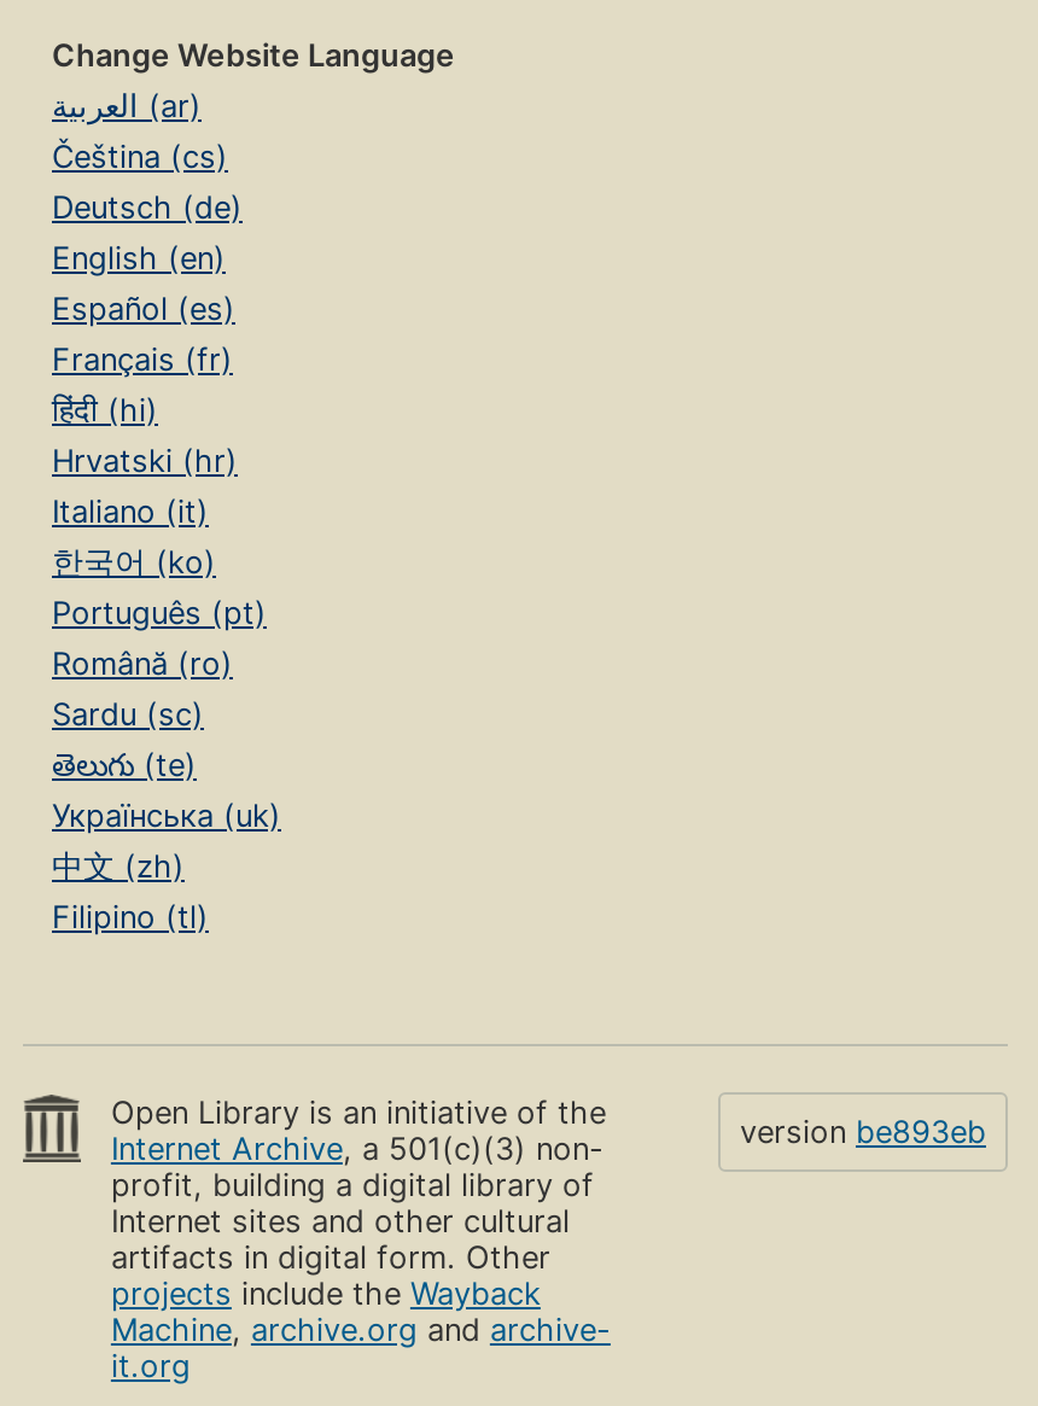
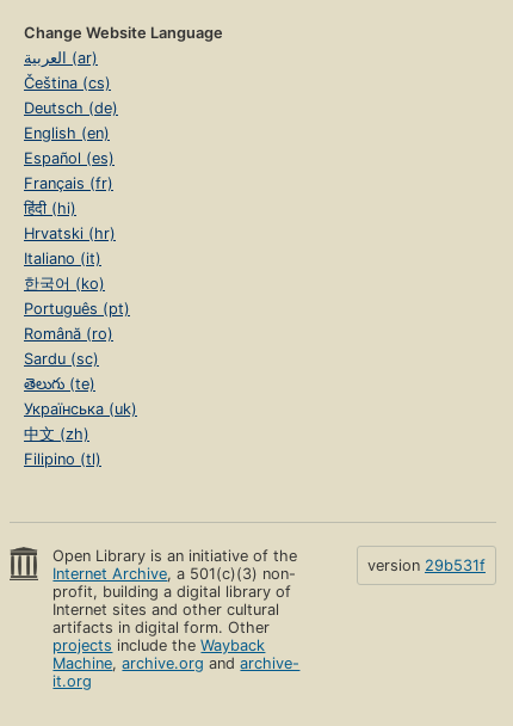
[740,1115,986,1151] version be893eb -> [367,557,486,575] version 29b531f

